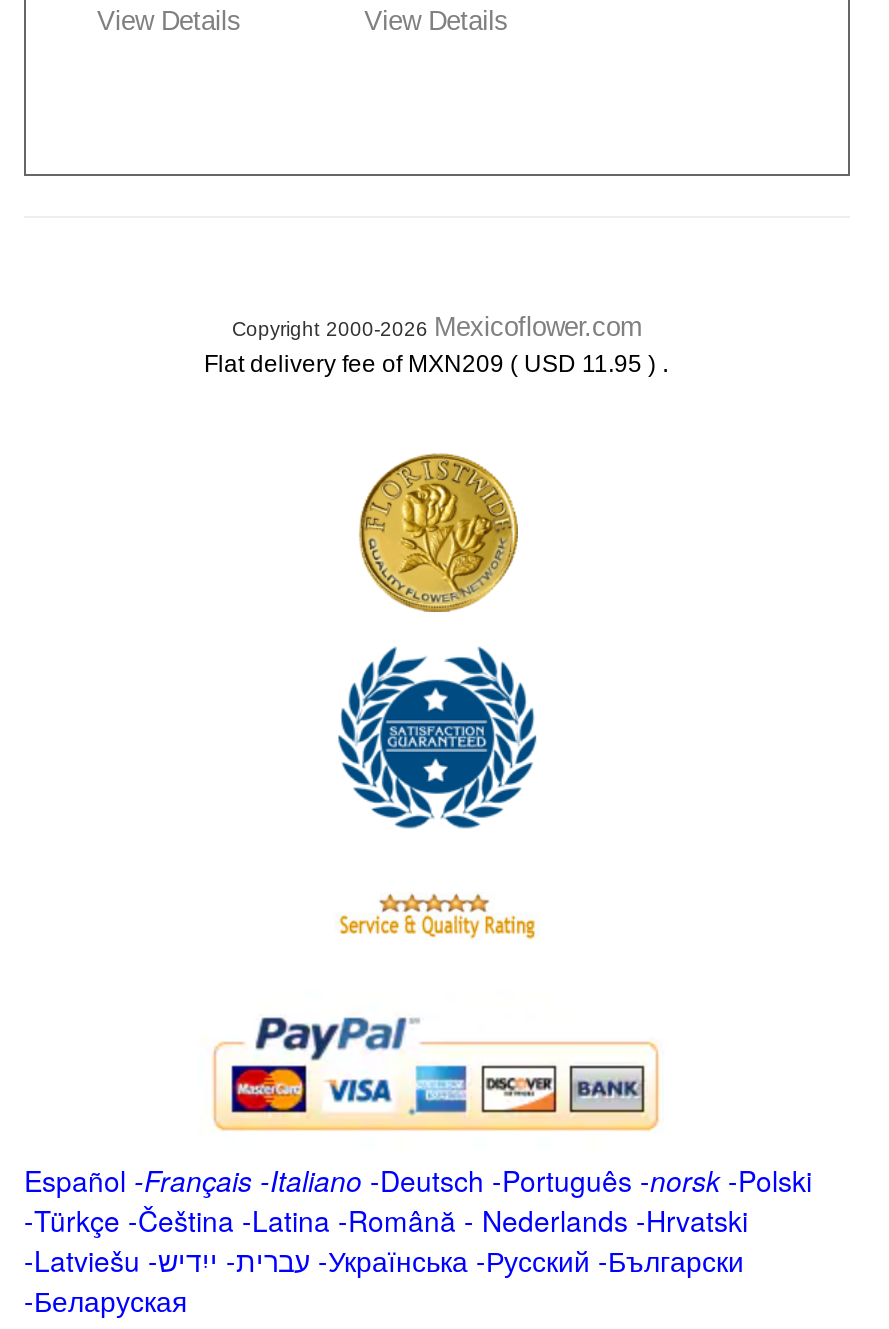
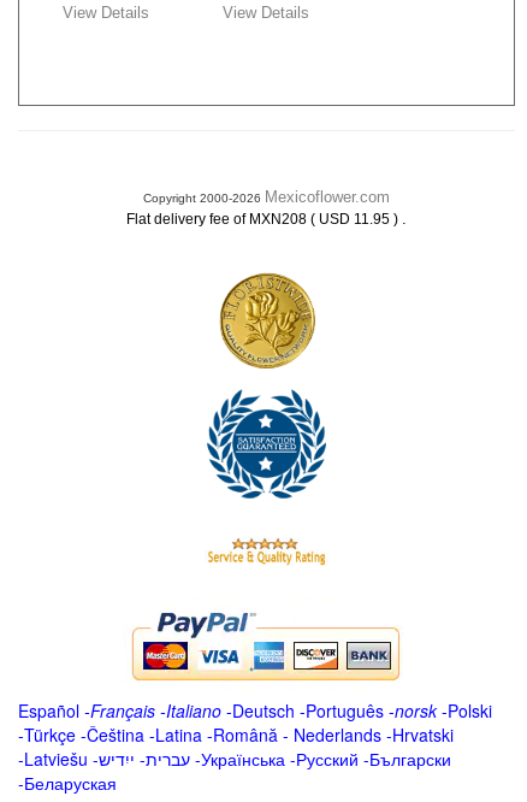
[204,348,670,378] Flat delivery fee of MXN209 ( USD 11.95 ). -> [126,210,407,228] Flat delivery fee of MXN208 ( USD 11.95 ).

